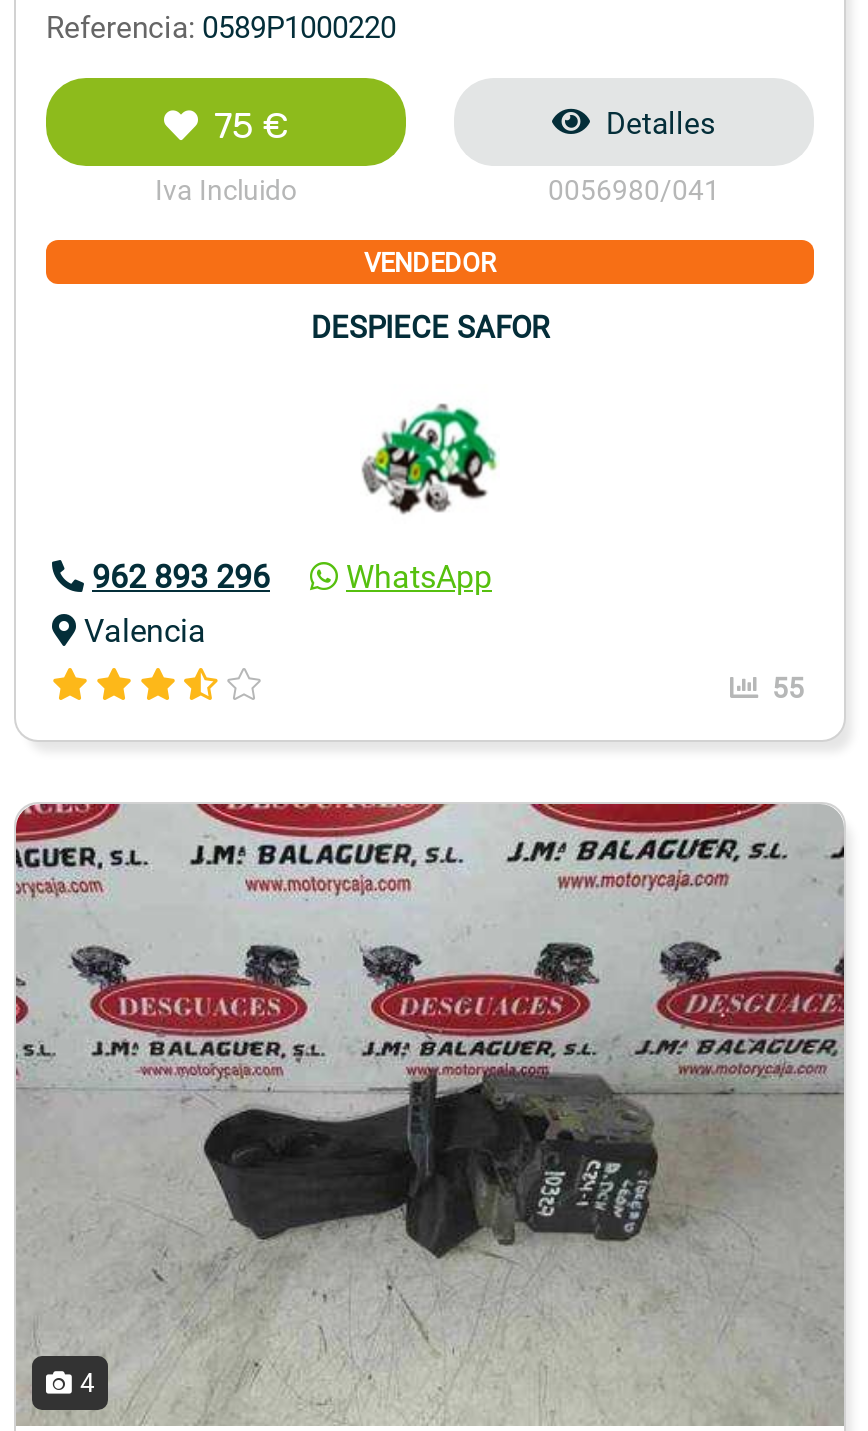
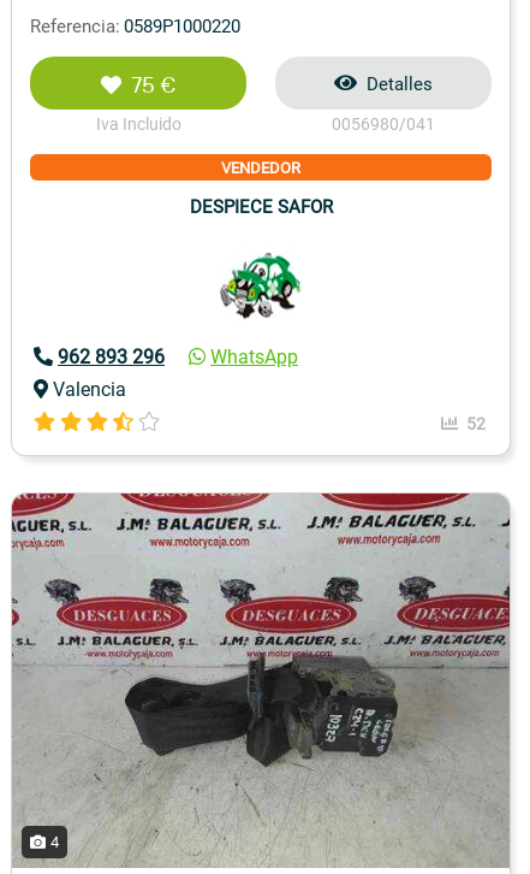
[772,672,804,704] 55 -> [466,414,486,434] 52

